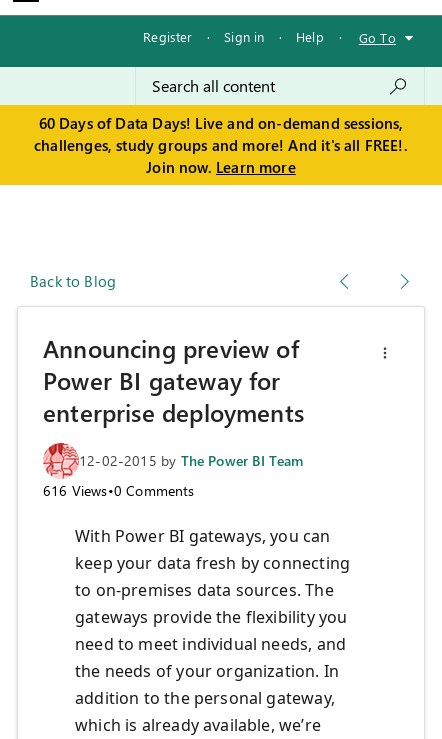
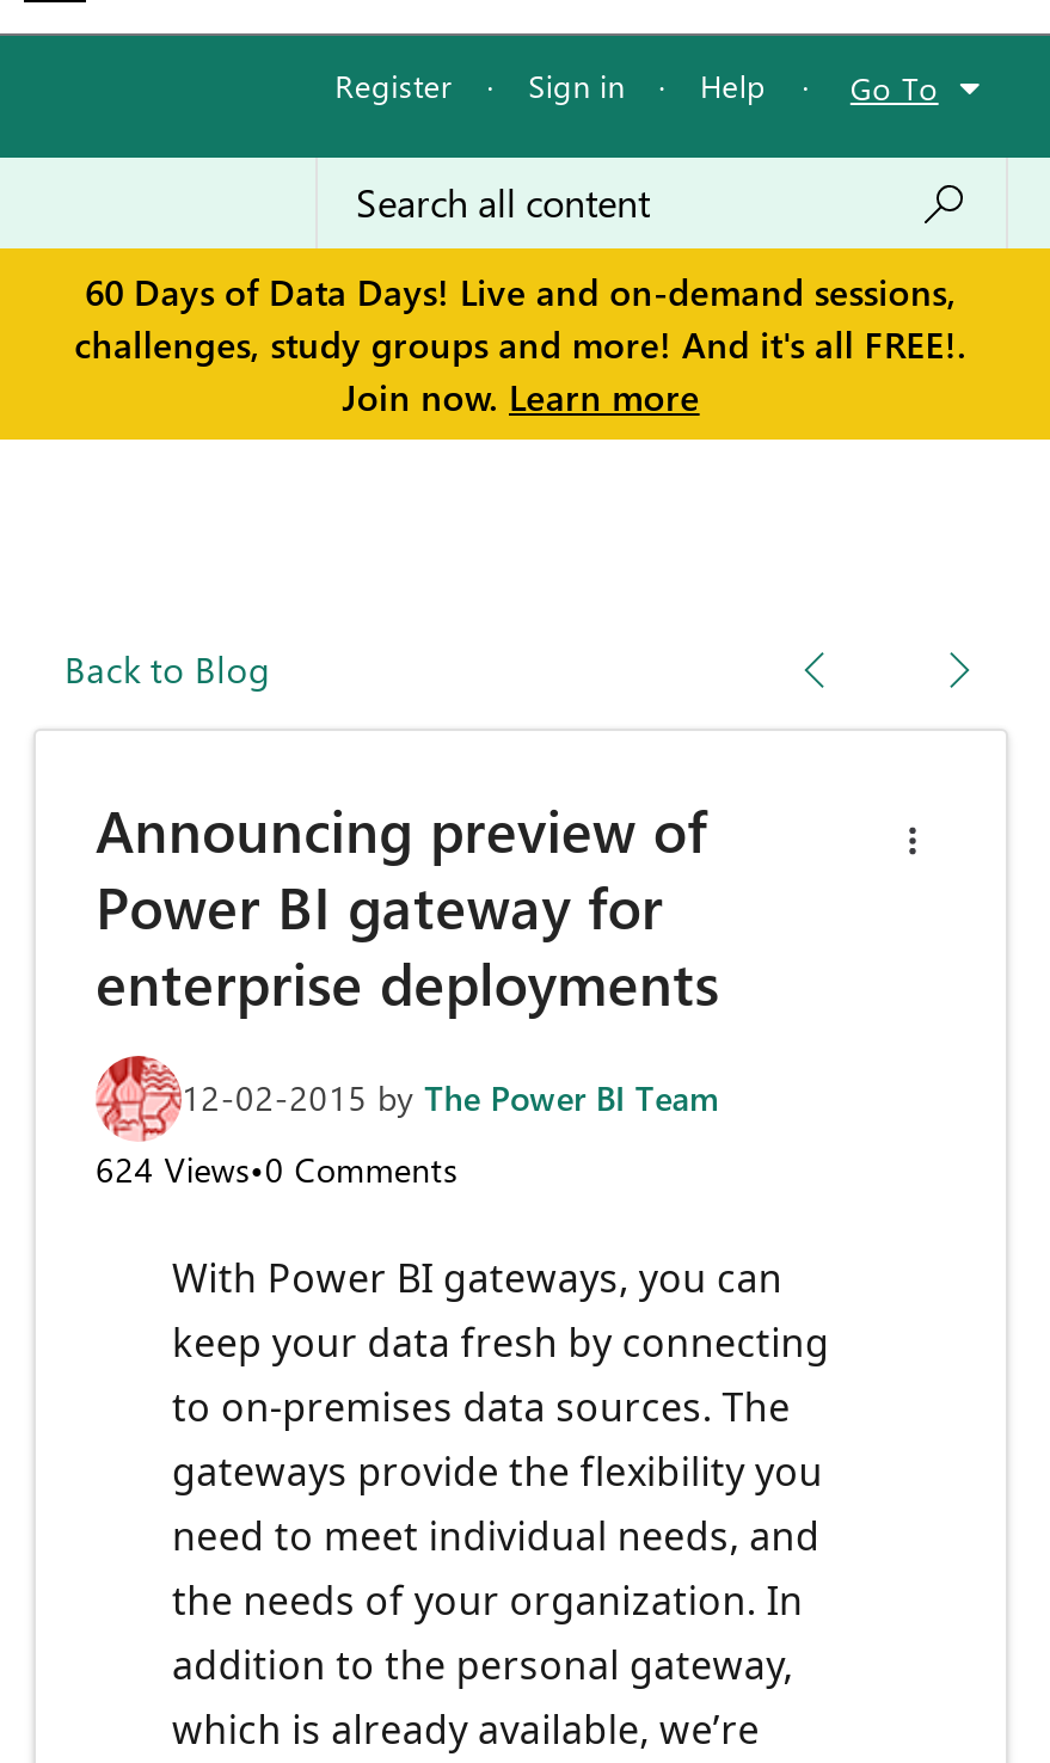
[43,481,195,500] 616 Views•0 Comments -> [96,1148,458,1193] 624 Views•0 Comments

